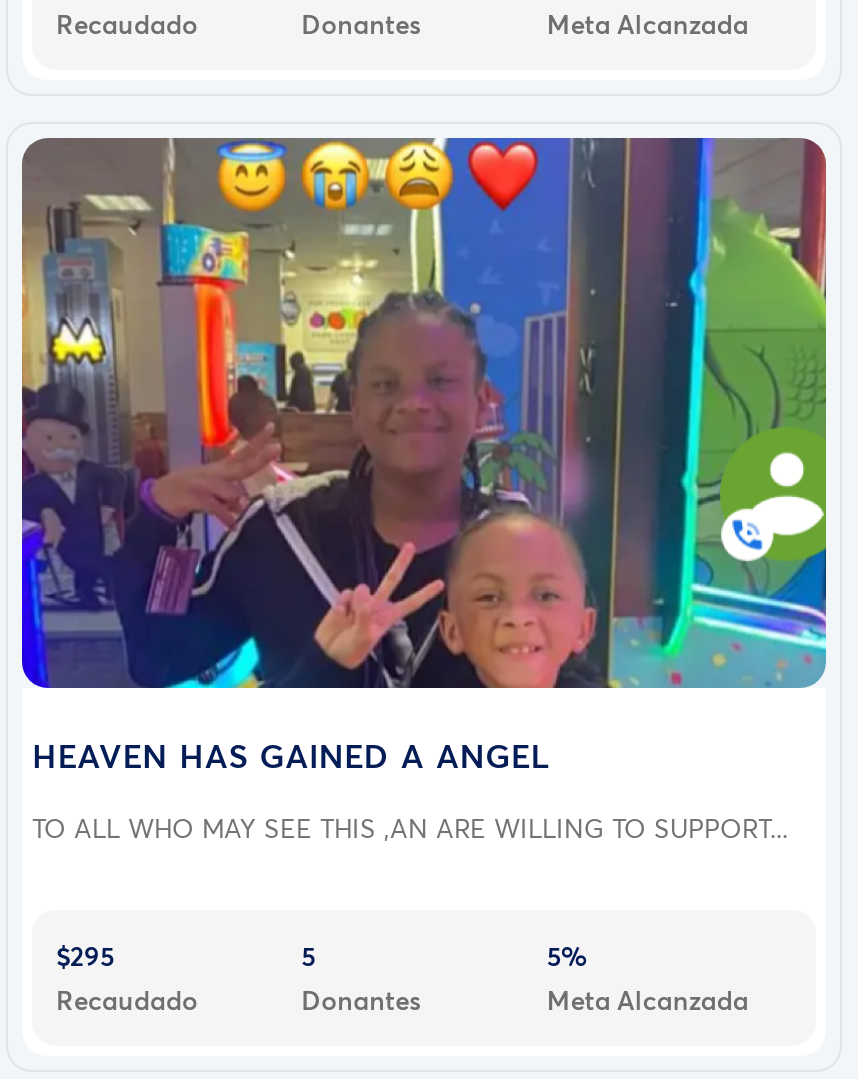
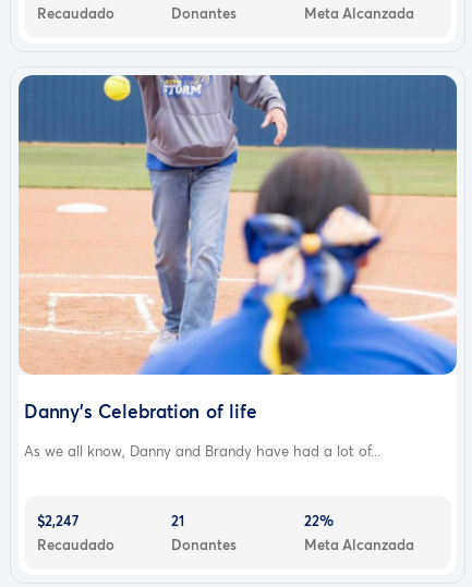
[20,136,828,779] [image] | HEAVEN HAS GAINED A ANGEL -> [17,75,458,424] [image] | Danny’s Celebration of life
[32,811,788,847] TO ALL WHO MAY SEE THIS ,AN ARE WILLING TO SUPPORT... -> [24,441,380,461] As we all know, Danny and Brandy have had a lot of...
[56,939,114,975] $295 -> [37,511,78,531] $2,247
[301,939,315,975] 5 -> [171,511,184,531] 21
[547,939,587,975] 5% -> [304,511,334,531] 22%

